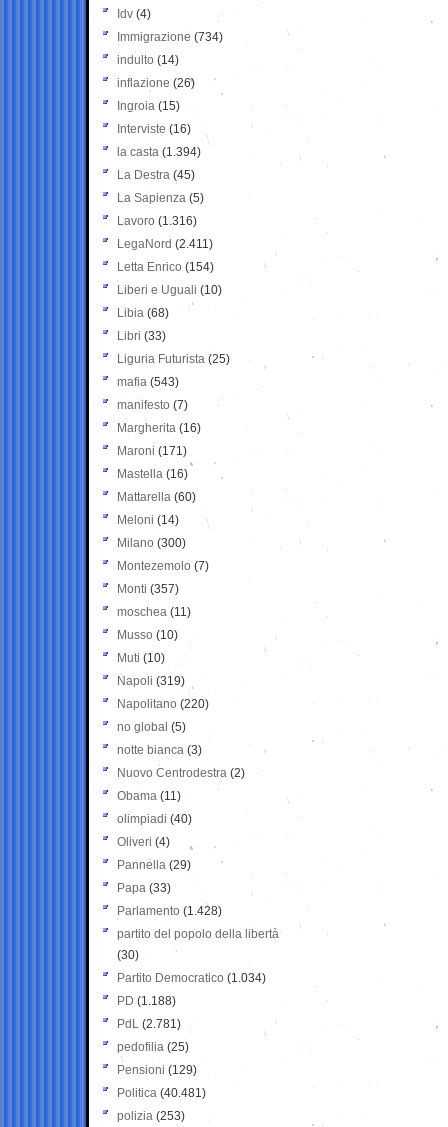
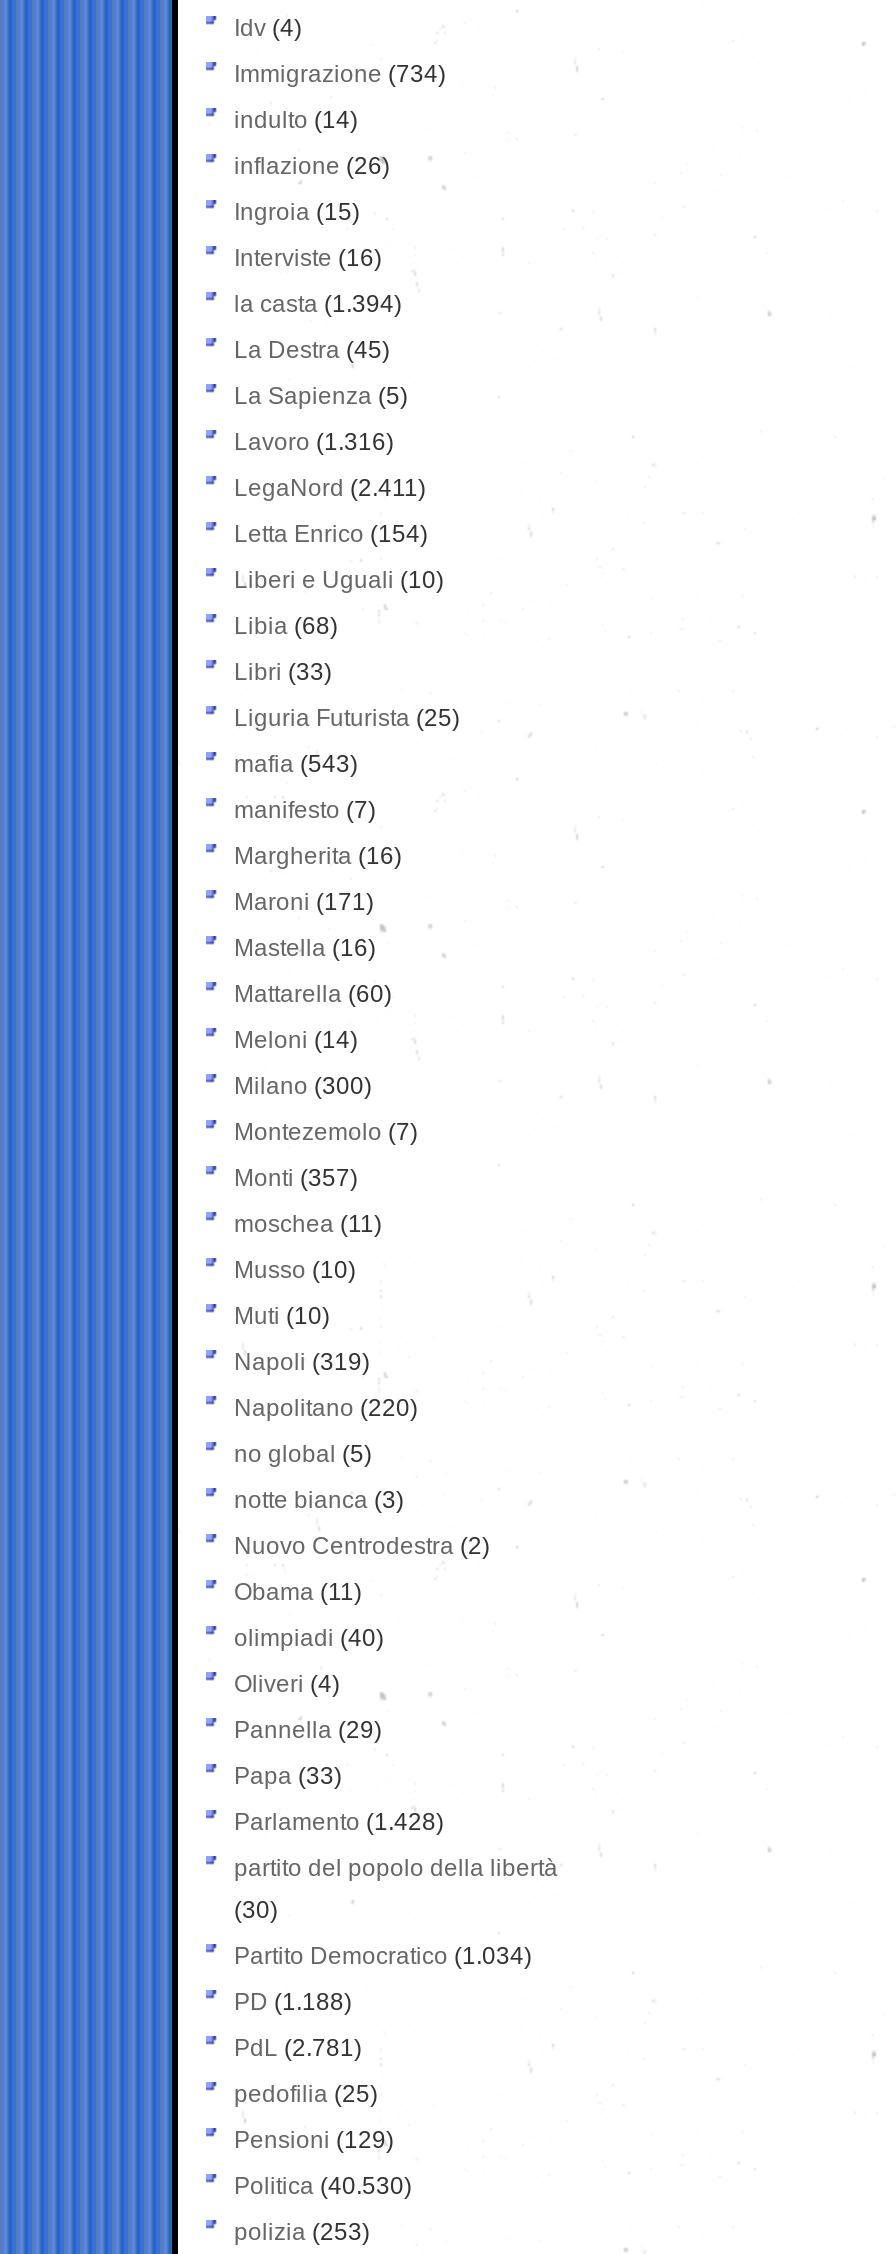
[117,1086,206,1100] Politica (40.481) -> [234,2172,412,2200] Politica (40.530)

